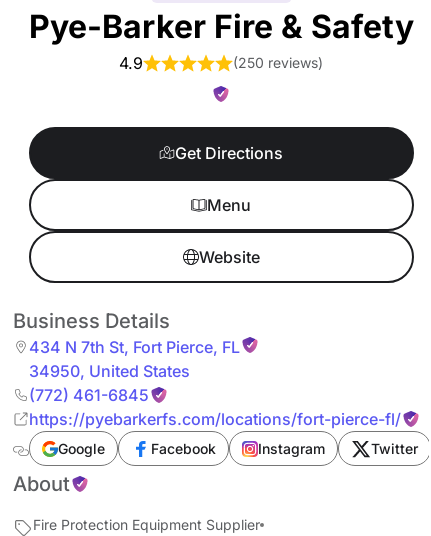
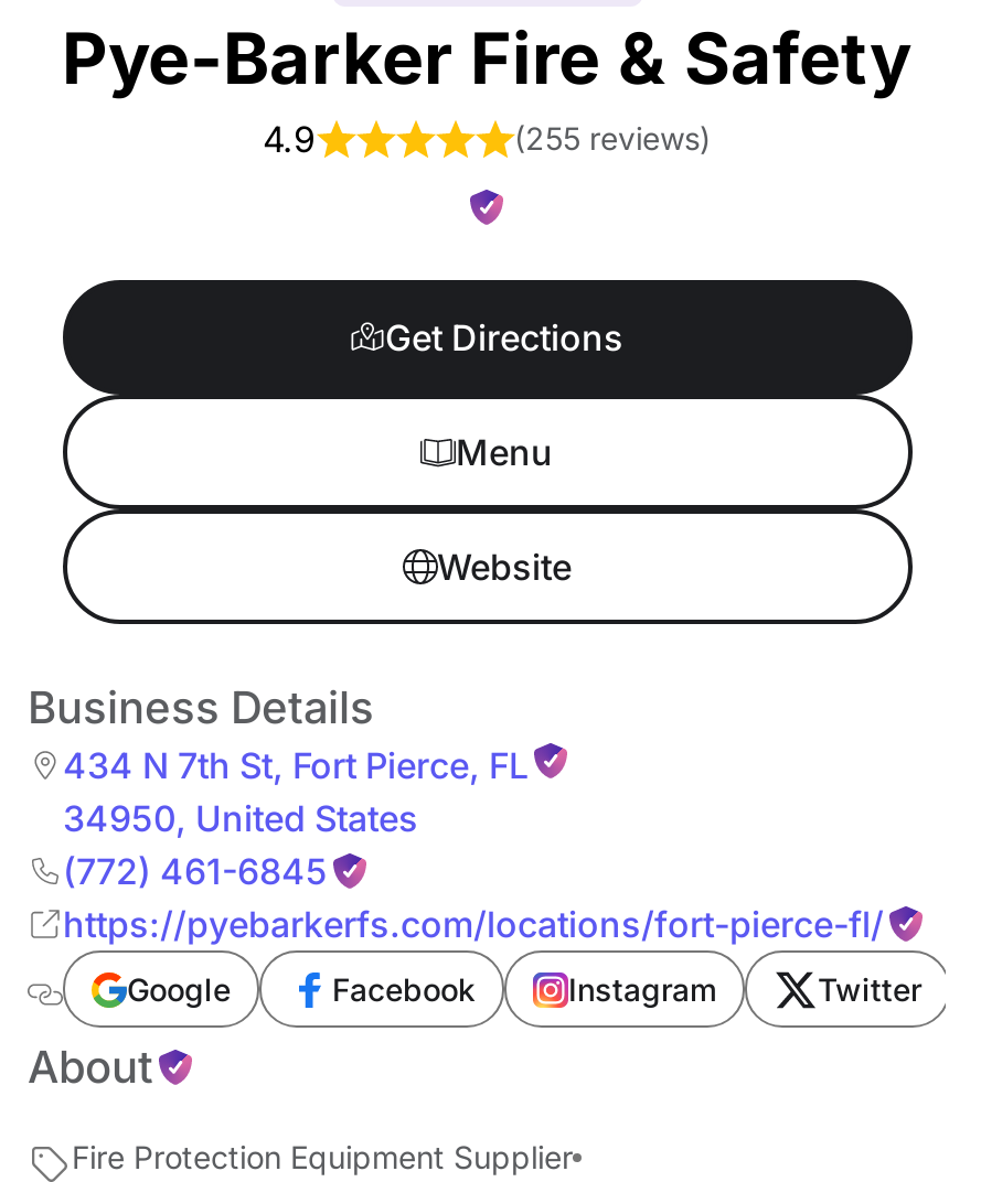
[233,54,323,71] (250 reviews) -> [514,119,711,157] (255 reviews)

